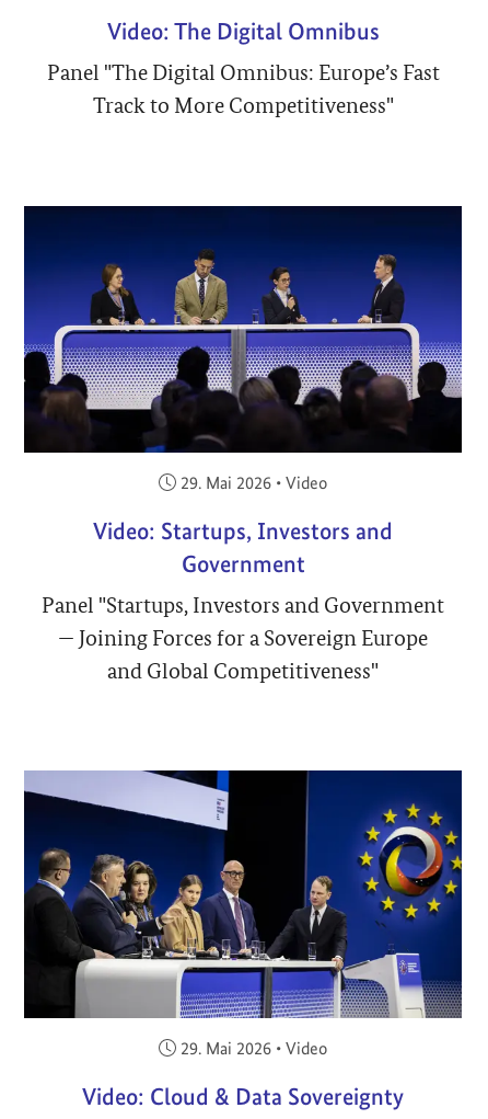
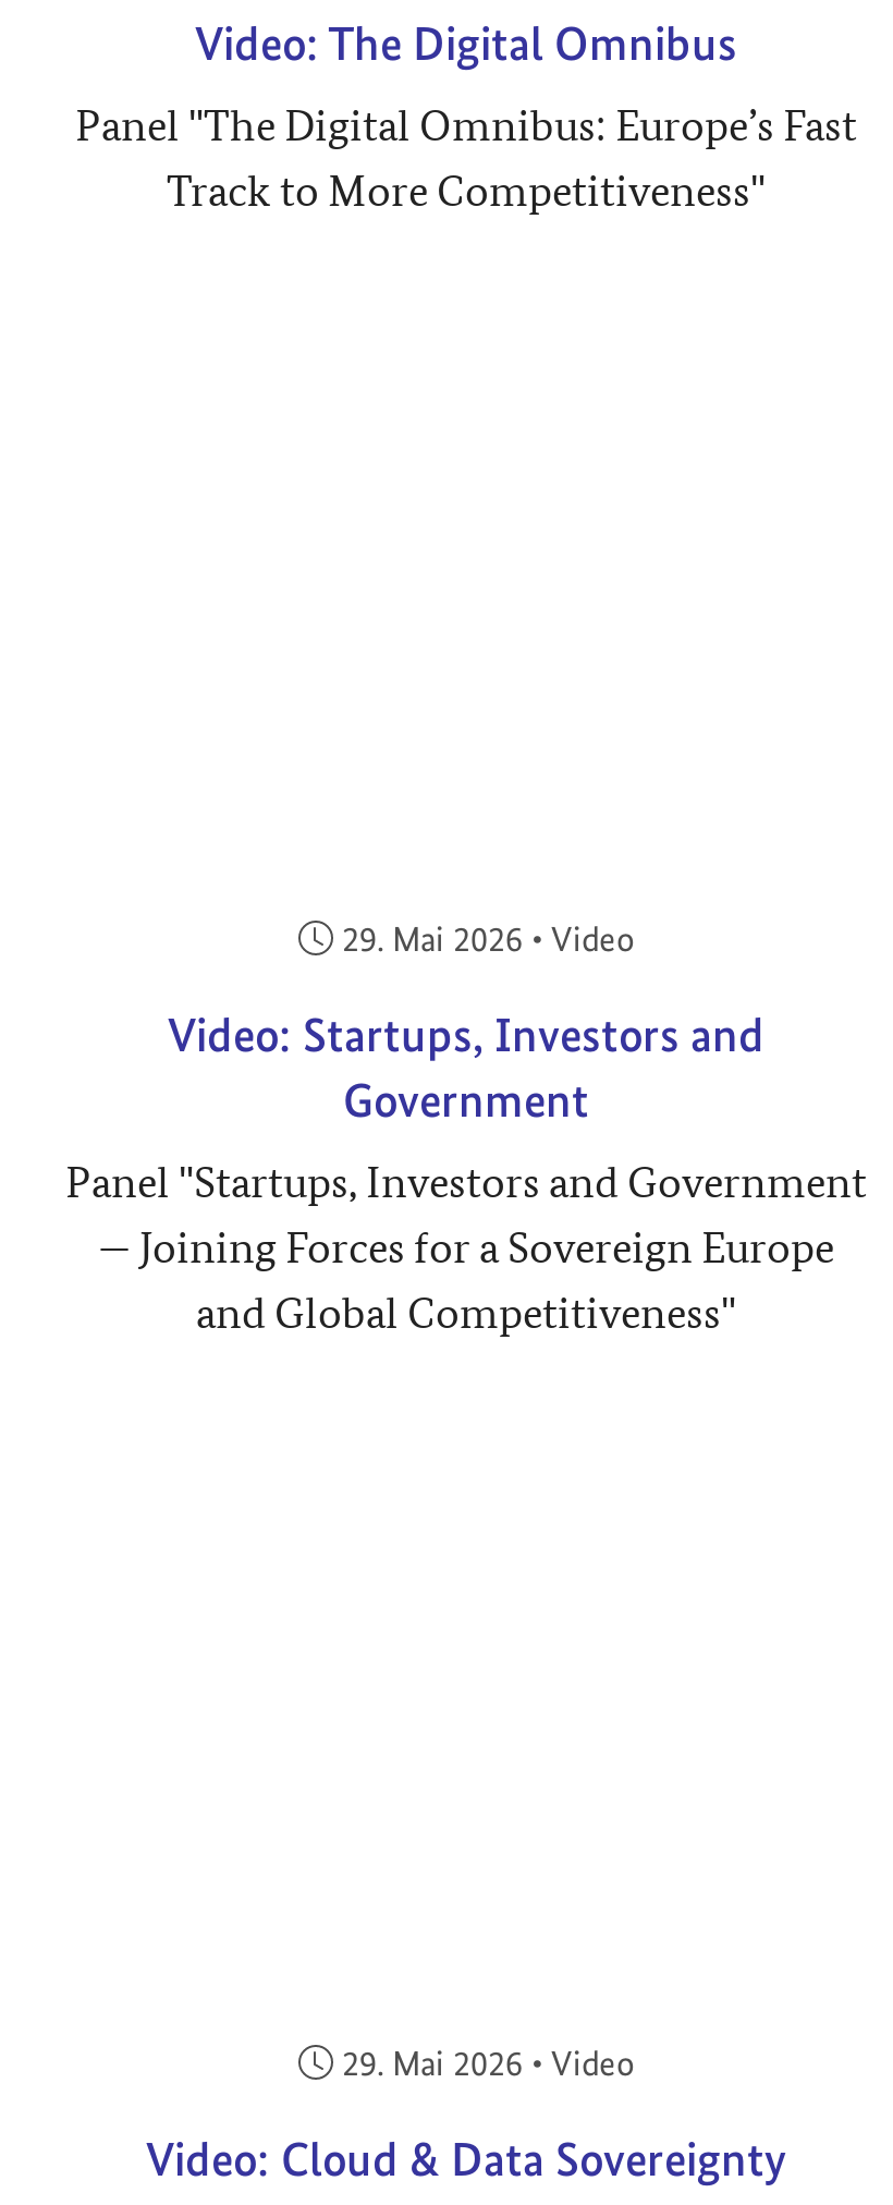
[23,205,463,454] [image] -> none
[23,769,463,1019] [image] -> none

